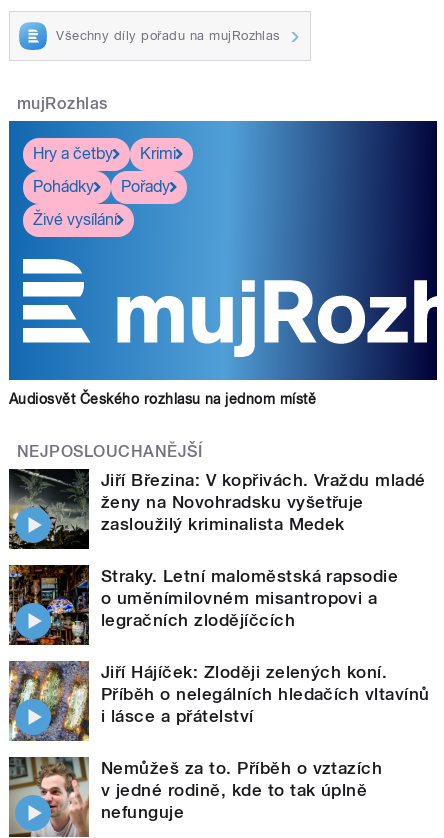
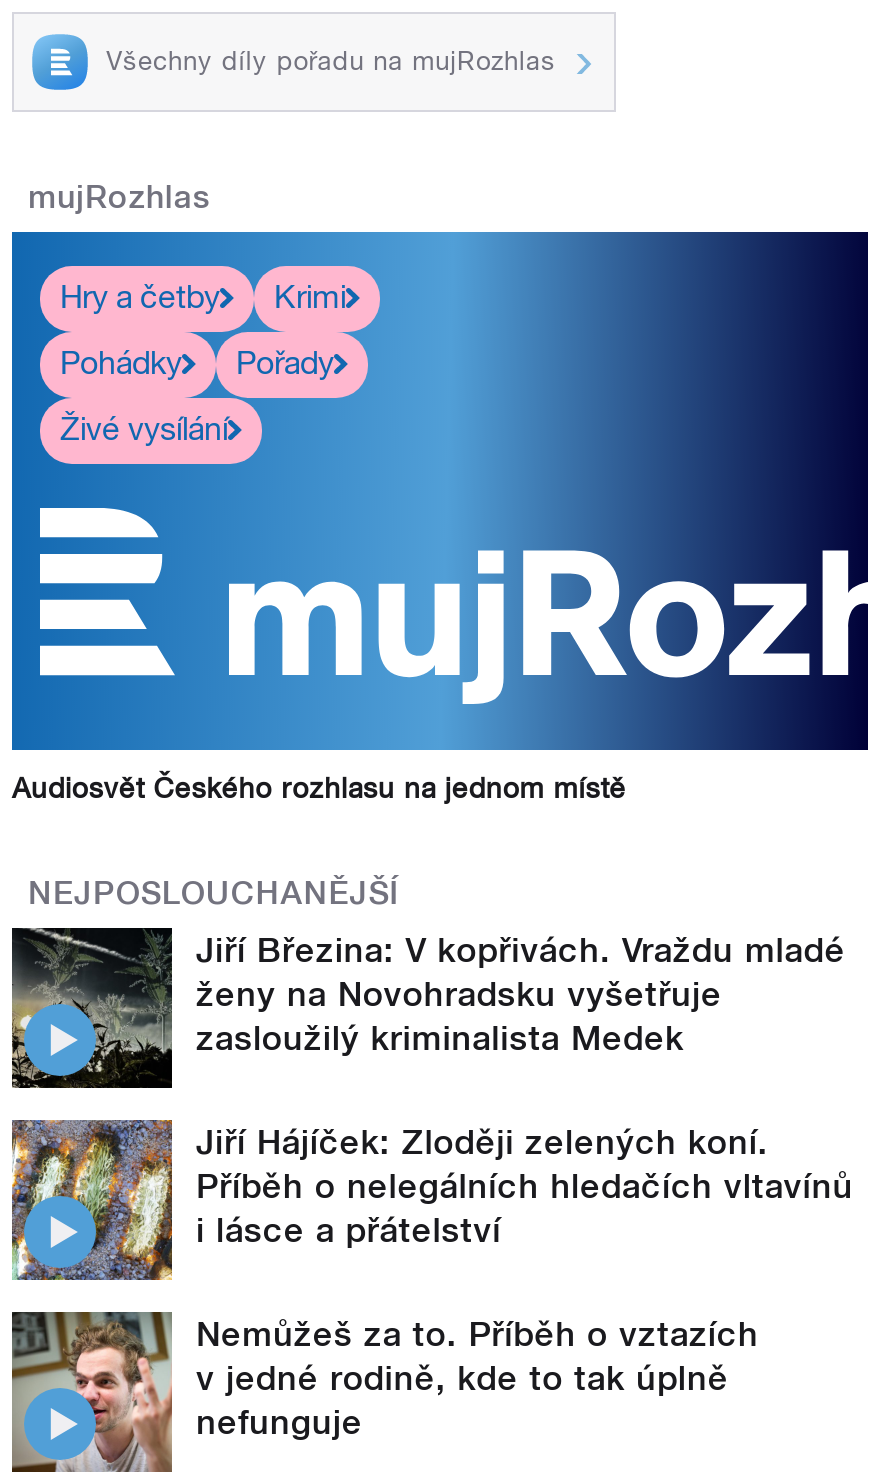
[9,564,398,646] [image] | Straky. Letní maloměstská rapsodie | o uměnímilovném misantropovi a | legračních zlodějíčcích -> none

